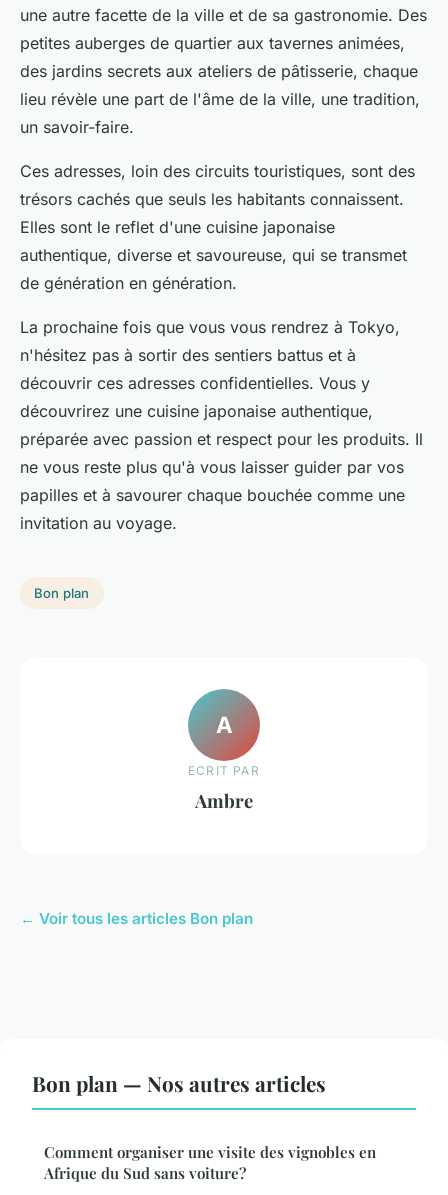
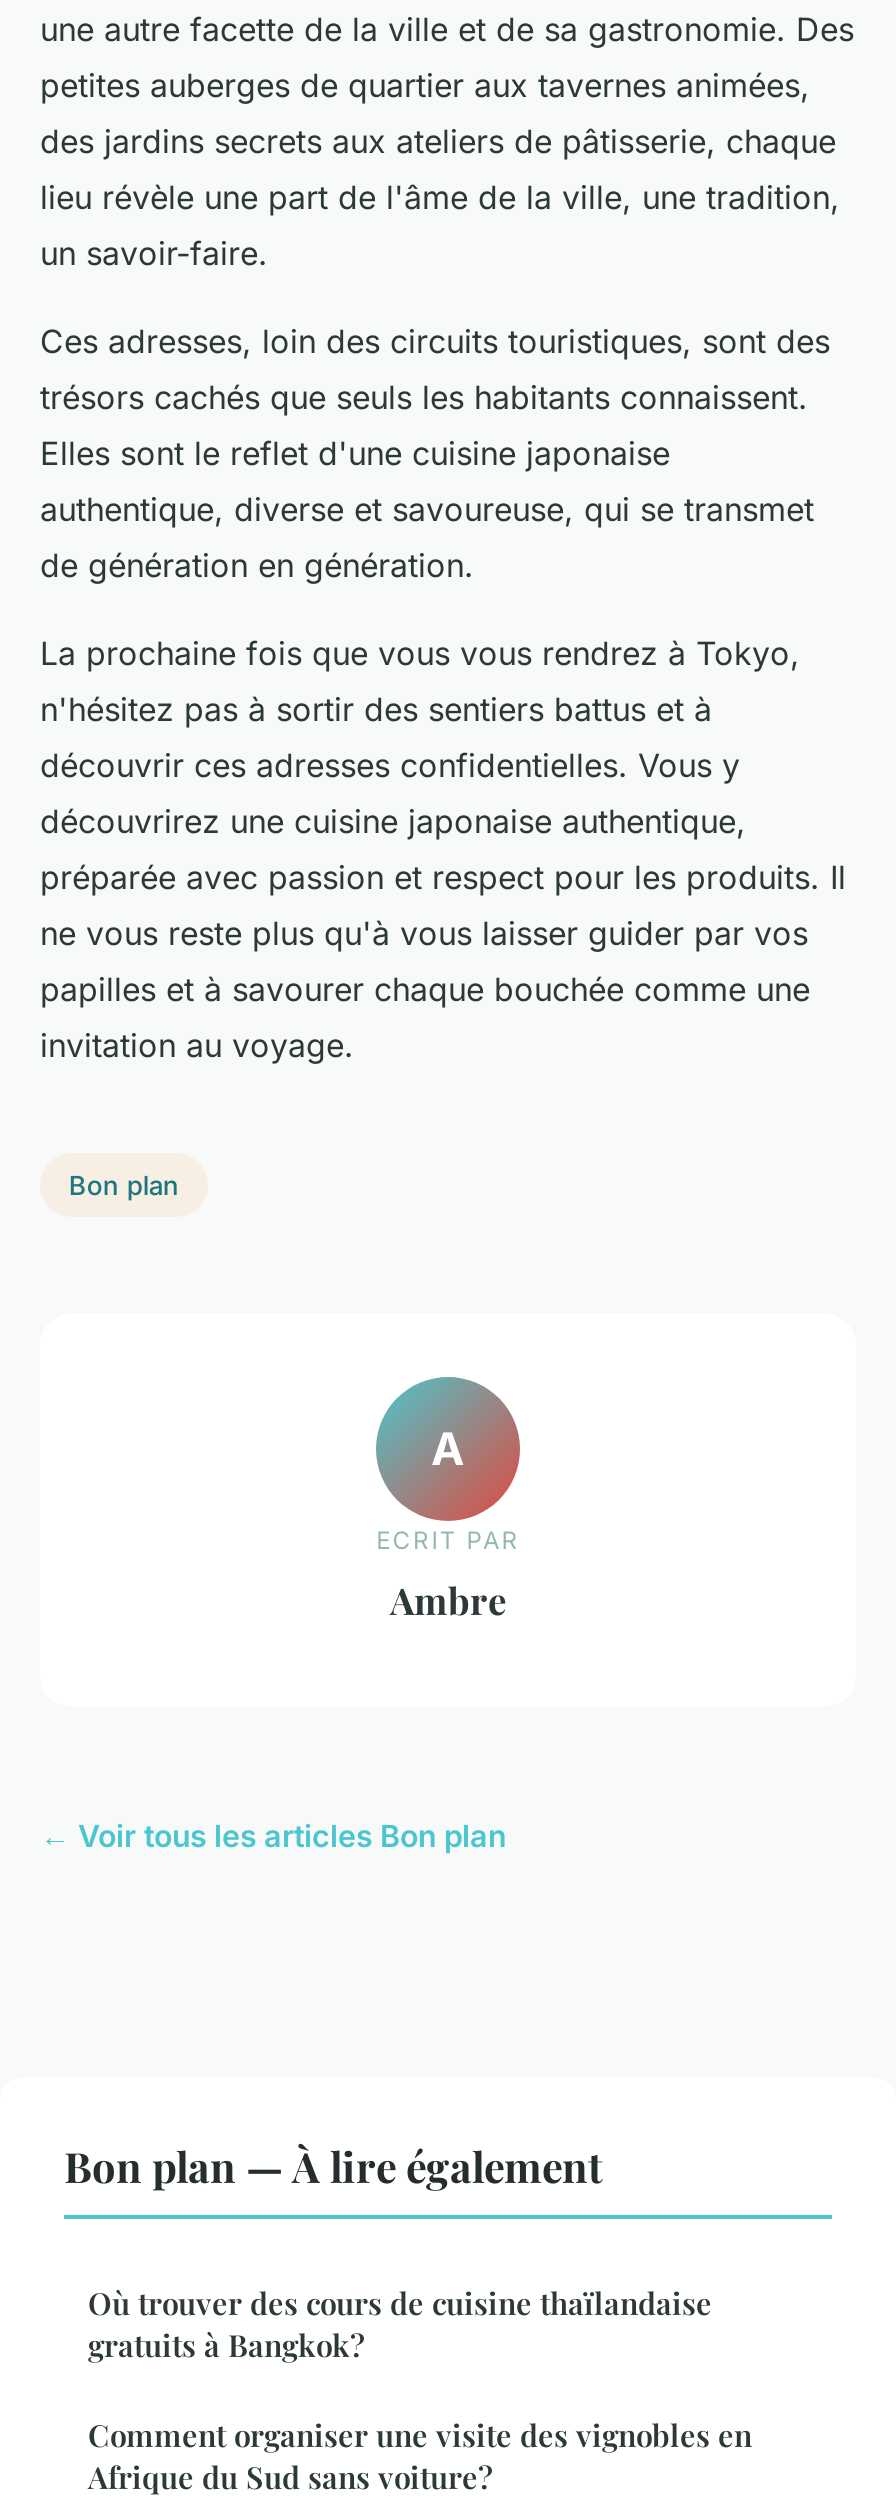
[32,1069,326,1097] Bon plan — Nos autres articles -> [64,2137,712,2365] Bon plan — À lire également | Où trouver des cours de cuisine thaïlandaise | gratuits à Bangkok?

